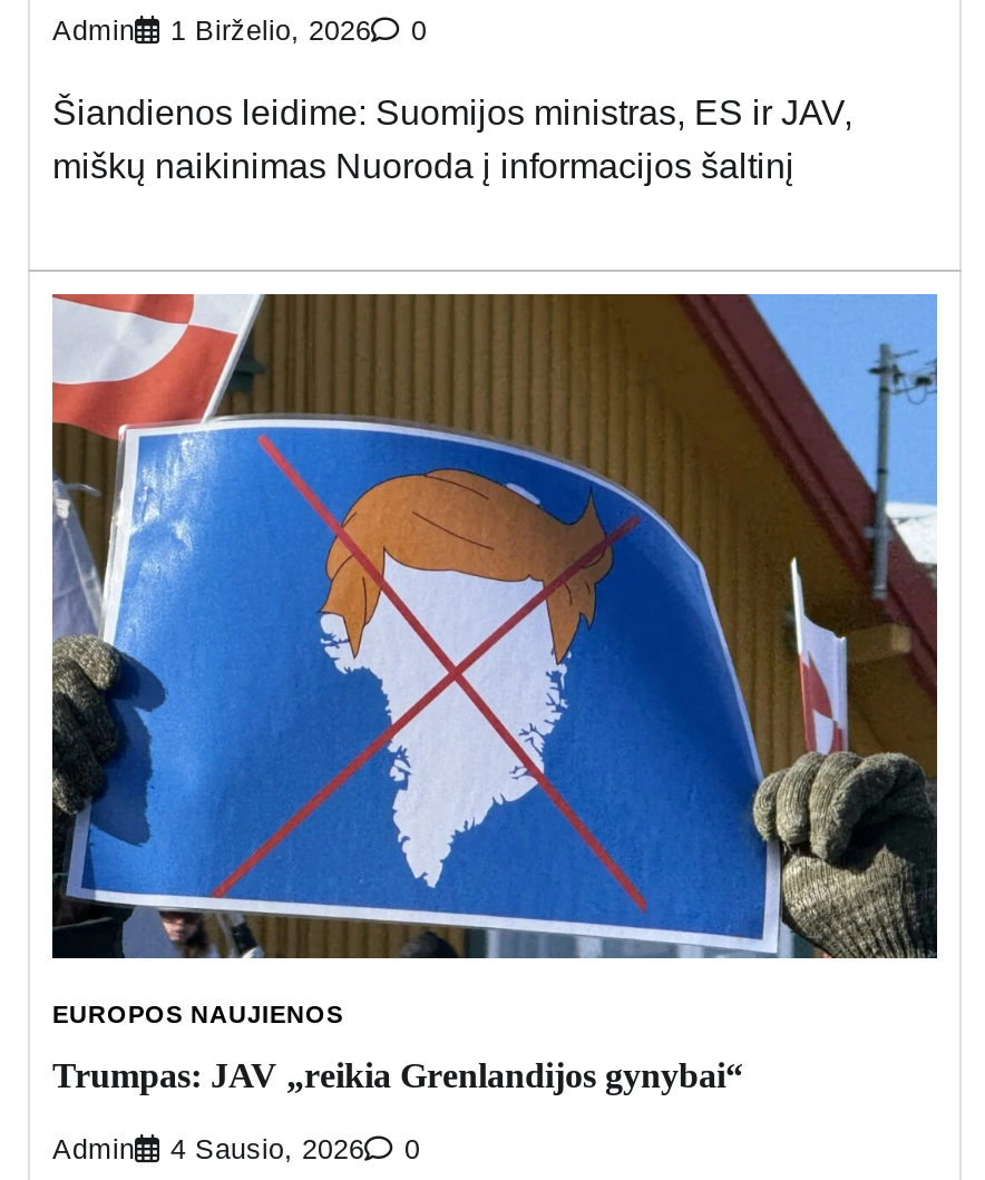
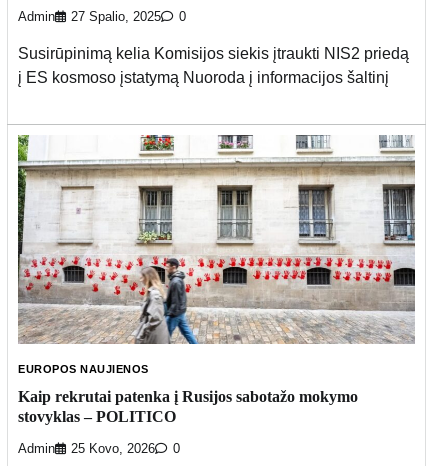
[52,16,427,47] Admin 1 Birželio, 2026 0 -> [18,10,186,24] Admin 27 Spalio, 2025 0
[52,94,852,186] Šiandienos leidime: Suomijos ministras, ES ir JAV, | miškų naikinimas Nuoroda į informacijos šaltinį -> [18,45,409,86] Susirūpinimą kelia Komisijos siekis įtraukti NIS2 priedą | į ES kosmoso įstatymą Nuoroda į informacijos šaltinį
[50,348,939,960] [image] -> [17,134,416,345] [image]
moved [52,1001,343,1027] -> [18,363,148,375]: EUROPOS NAUJIENOS
[52,1057,743,1095] Trumpas: JAV „reikia Grenlandijos gynybai“ -> [18,388,358,425] Kaip rekrutai patenka į Rusijos sabotažo mokymo | stovyklas – POLITICO
[52,1134,420,1165] Admin 4 Sausio, 2026 0 -> [18,442,180,456] Admin 25 Kovo, 2026 0

